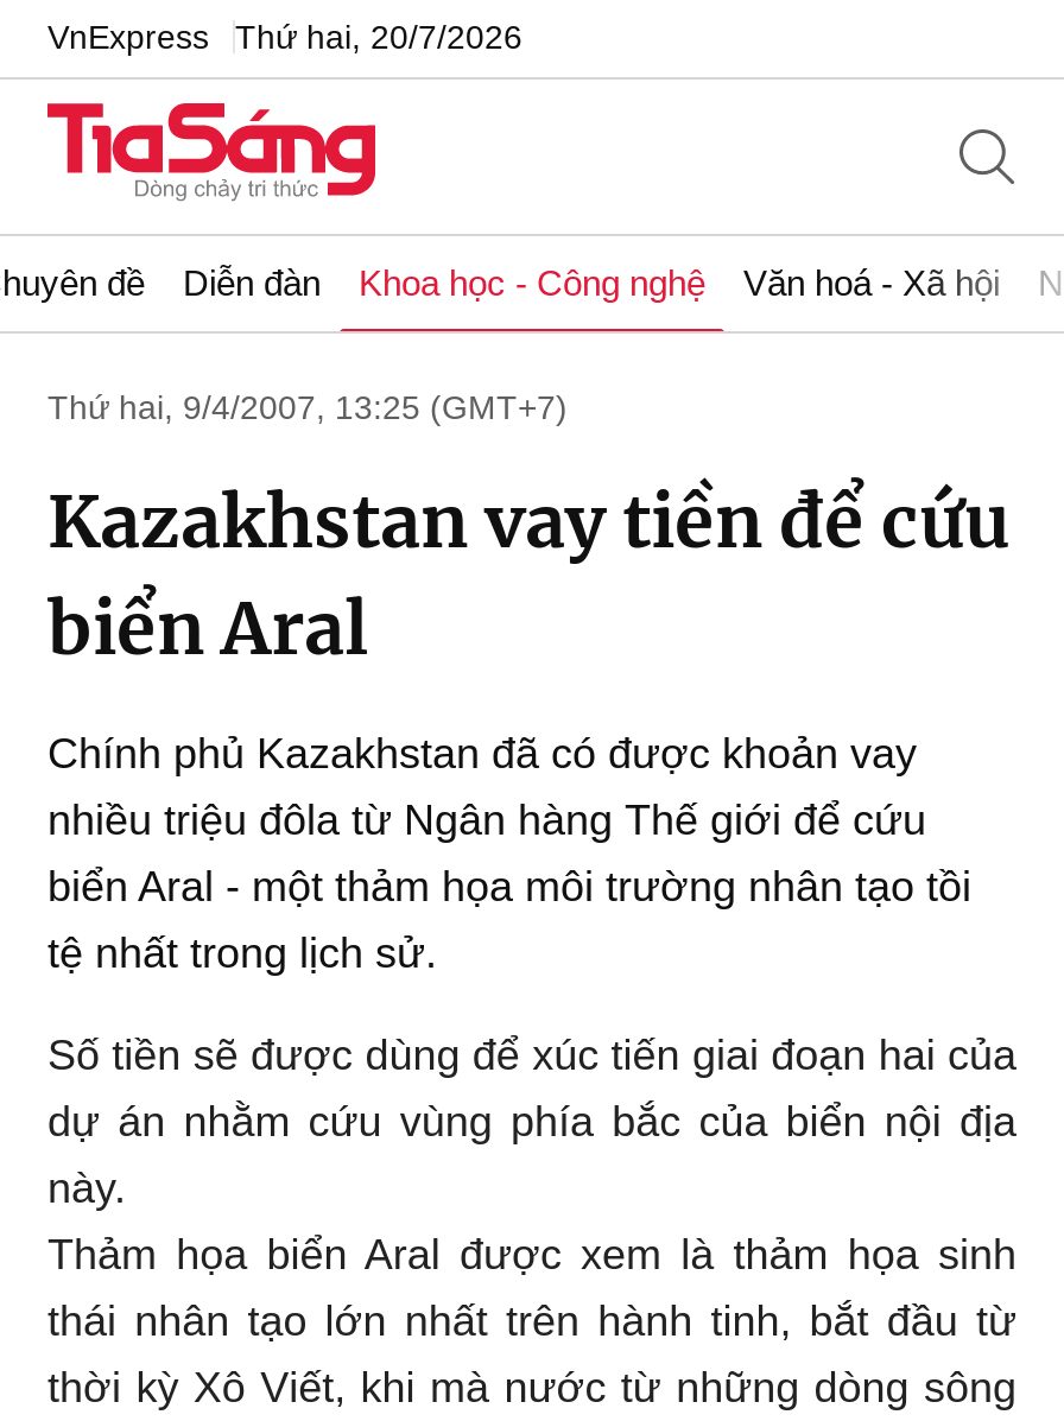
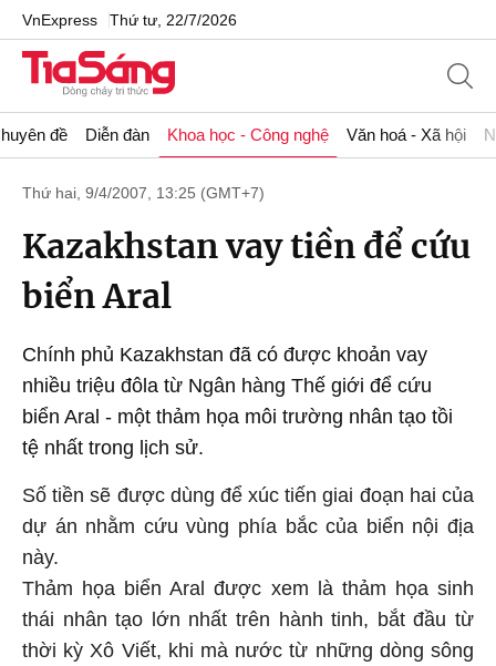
[47,17,522,55] VnExpress Thứ hai, 20/7/2026 -> [22,11,237,28] VnExpress Thứ tư, 22/7/2026

